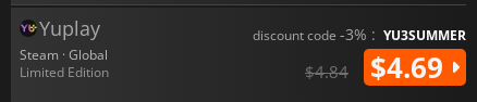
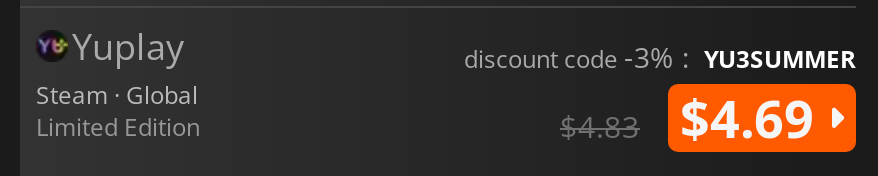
[305,47,451,86] $4.84 $4.69 -> [560,81,828,153] $4.83 $4.69

